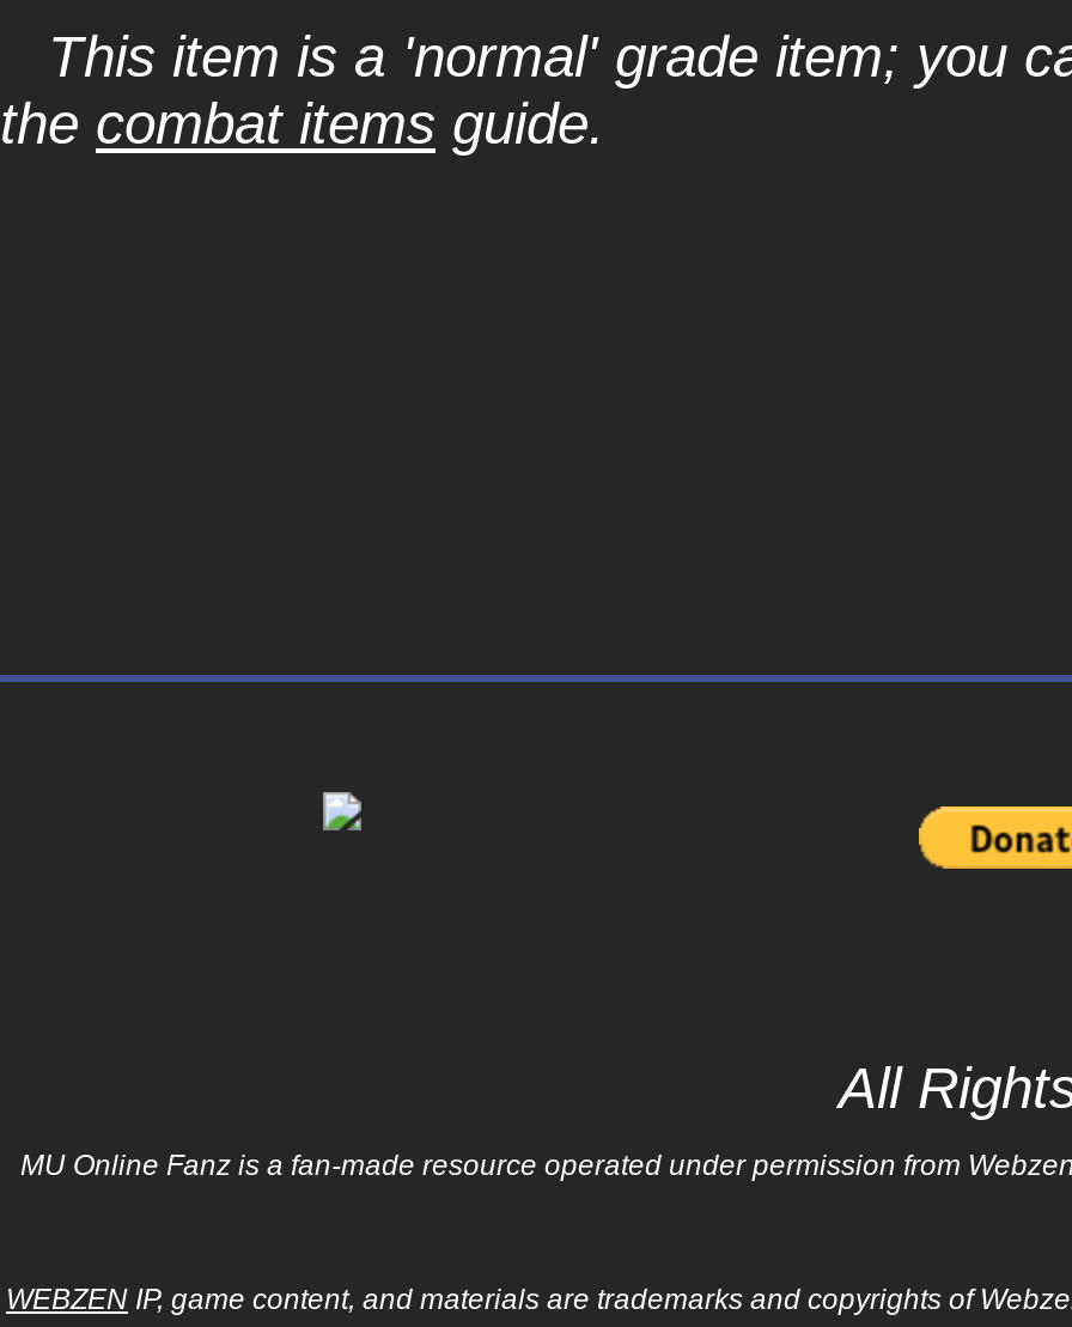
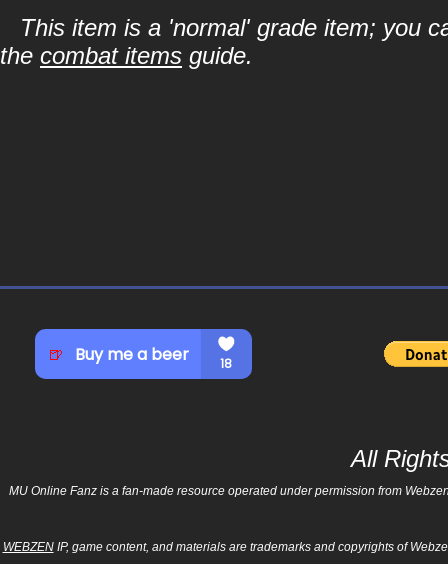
none -> [34,328,253,380] [image]

